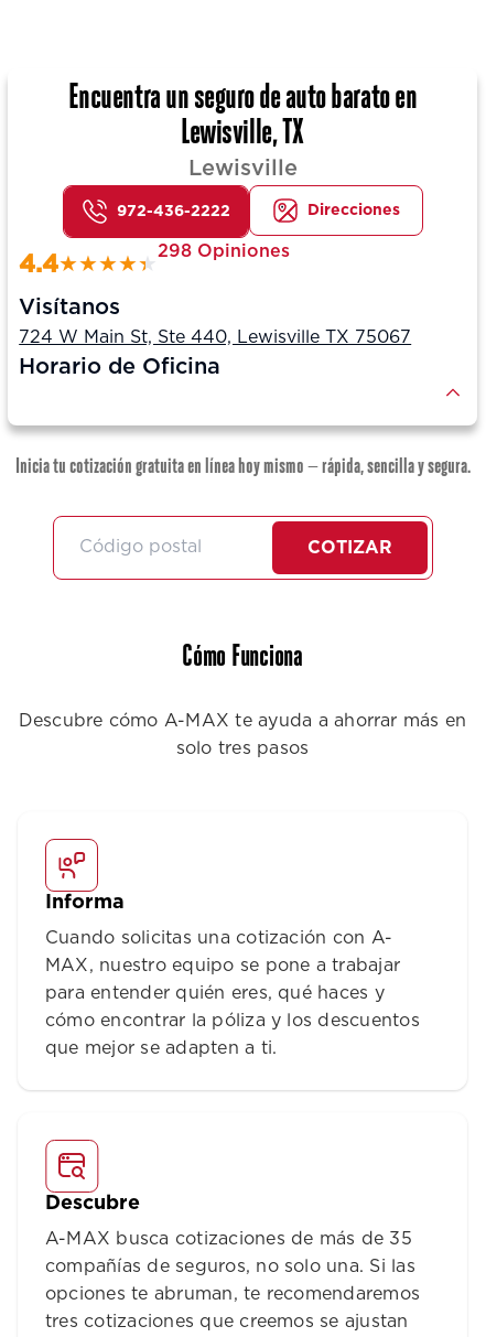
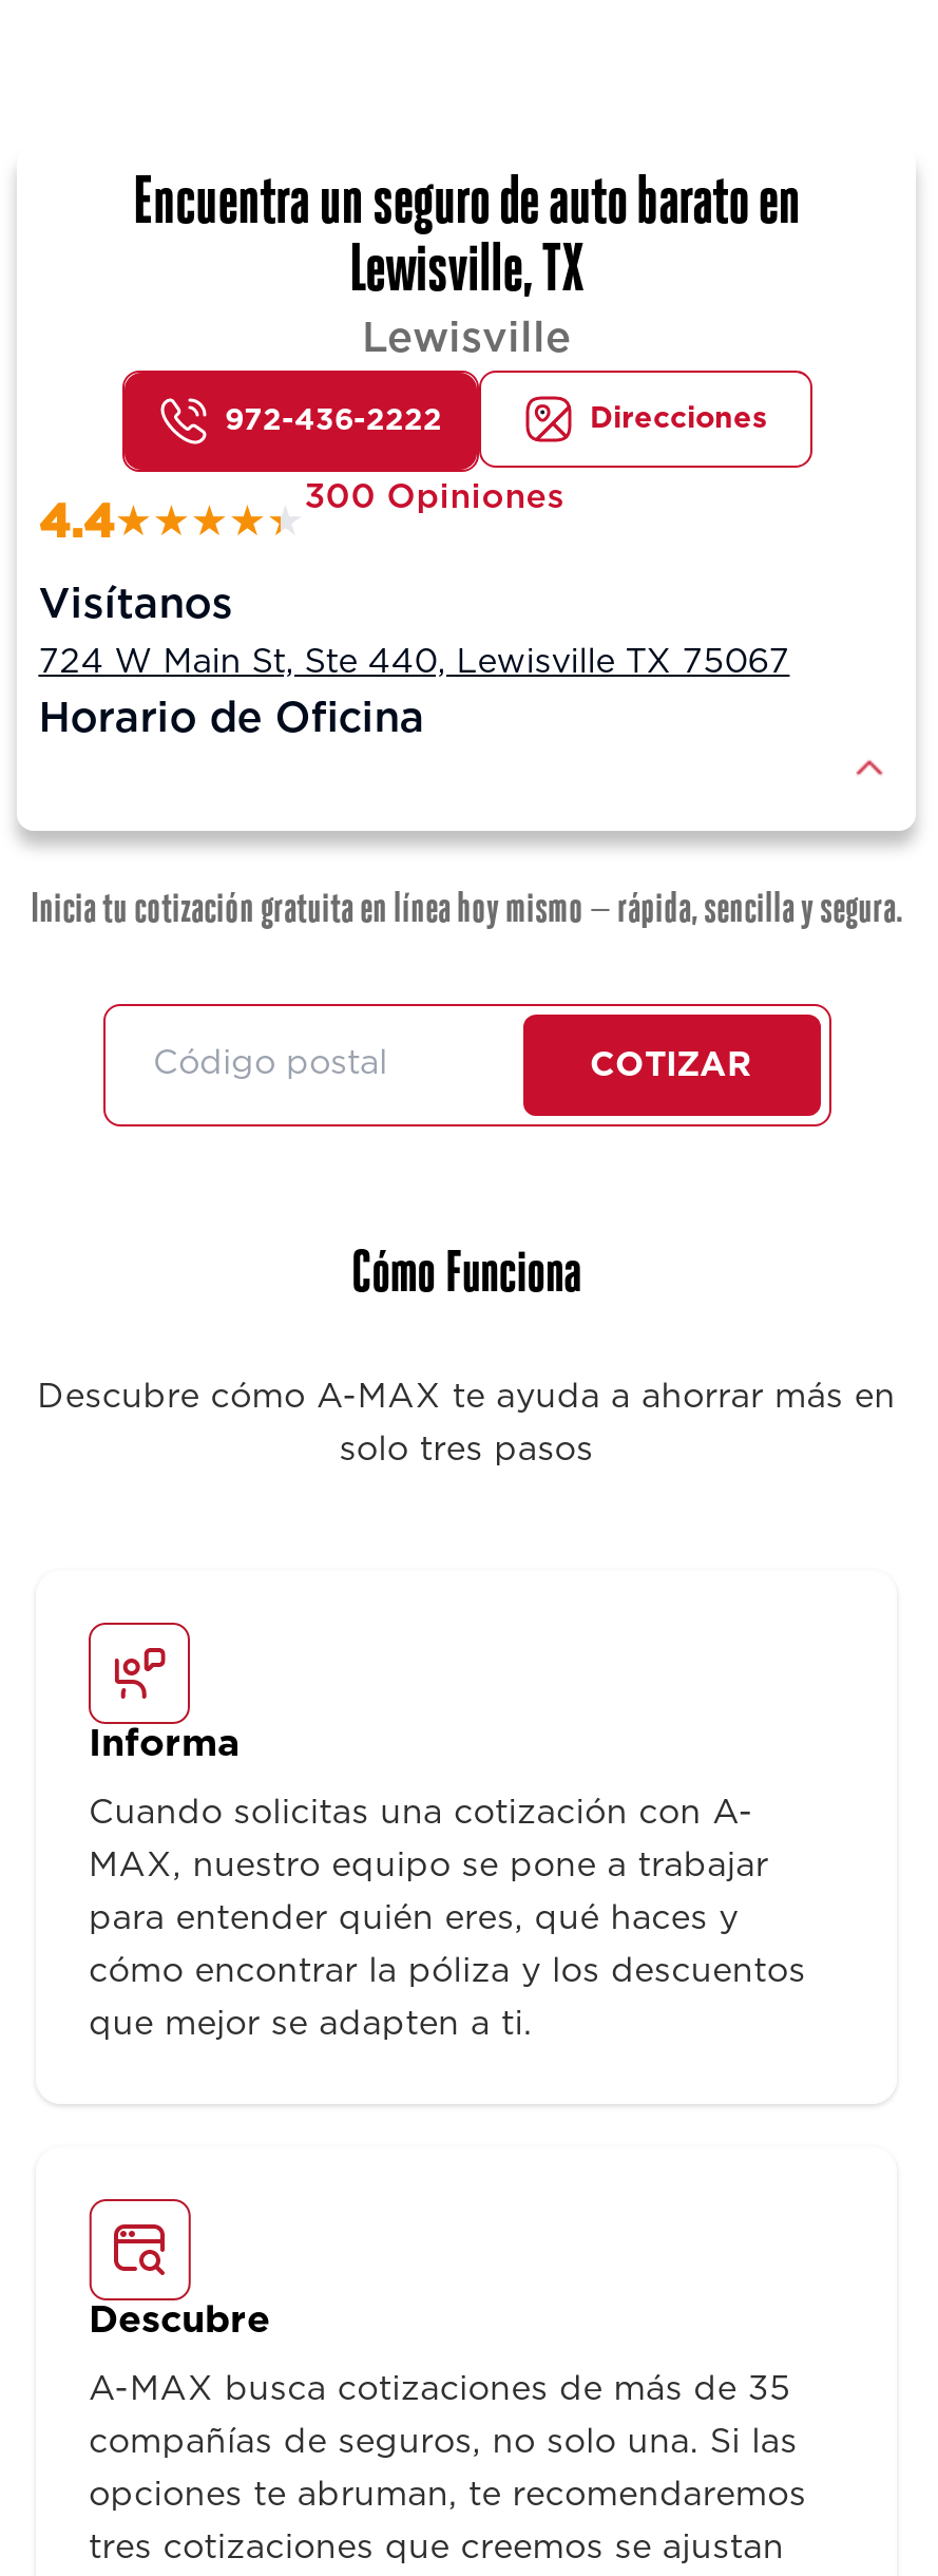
[158,242,290,260] 298 Opiniones -> [304,480,564,514] 300 Opiniones

